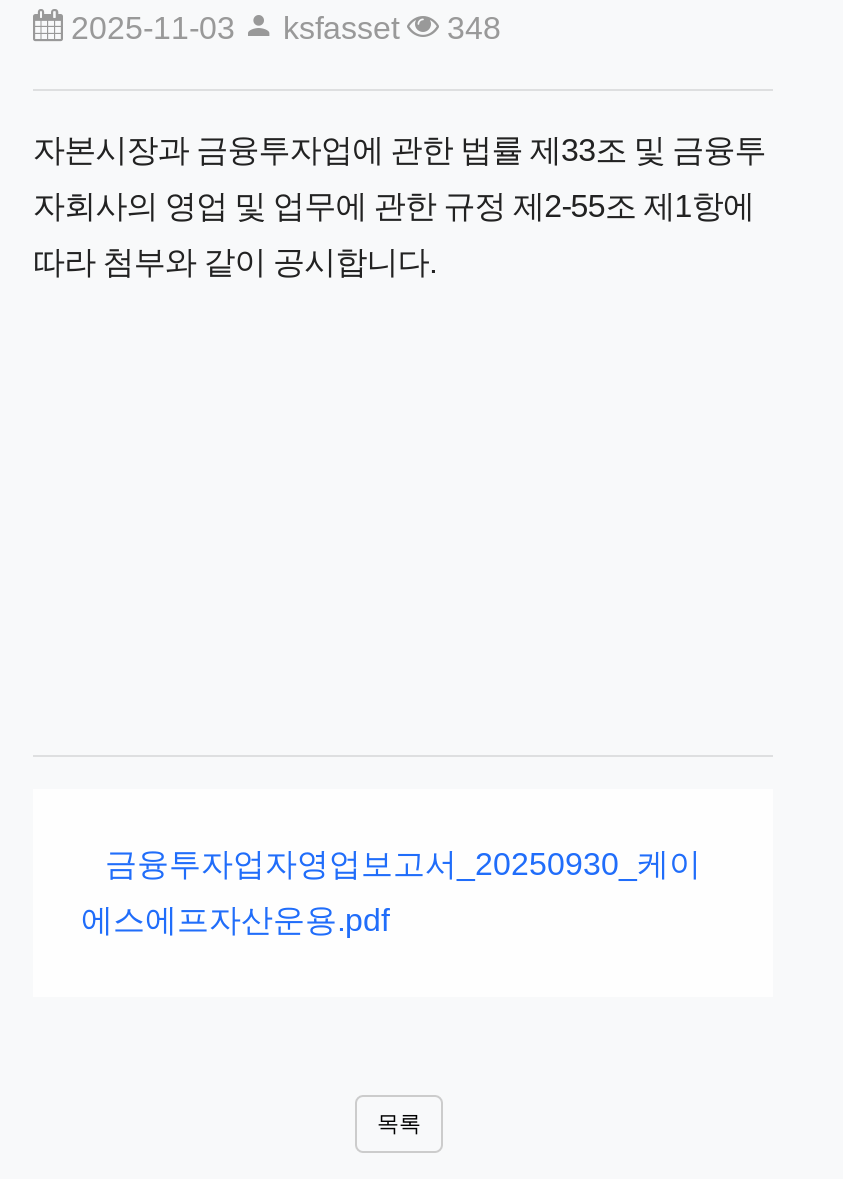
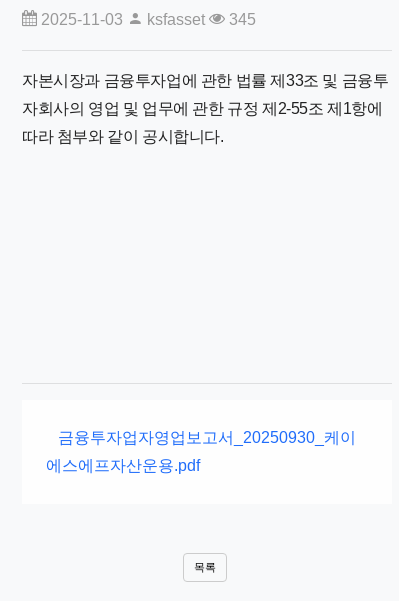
[63,11,501,45] 2025-11-03 ksfasset 348 -> [37,11,256,28] 2025-11-03 ksfasset 345

